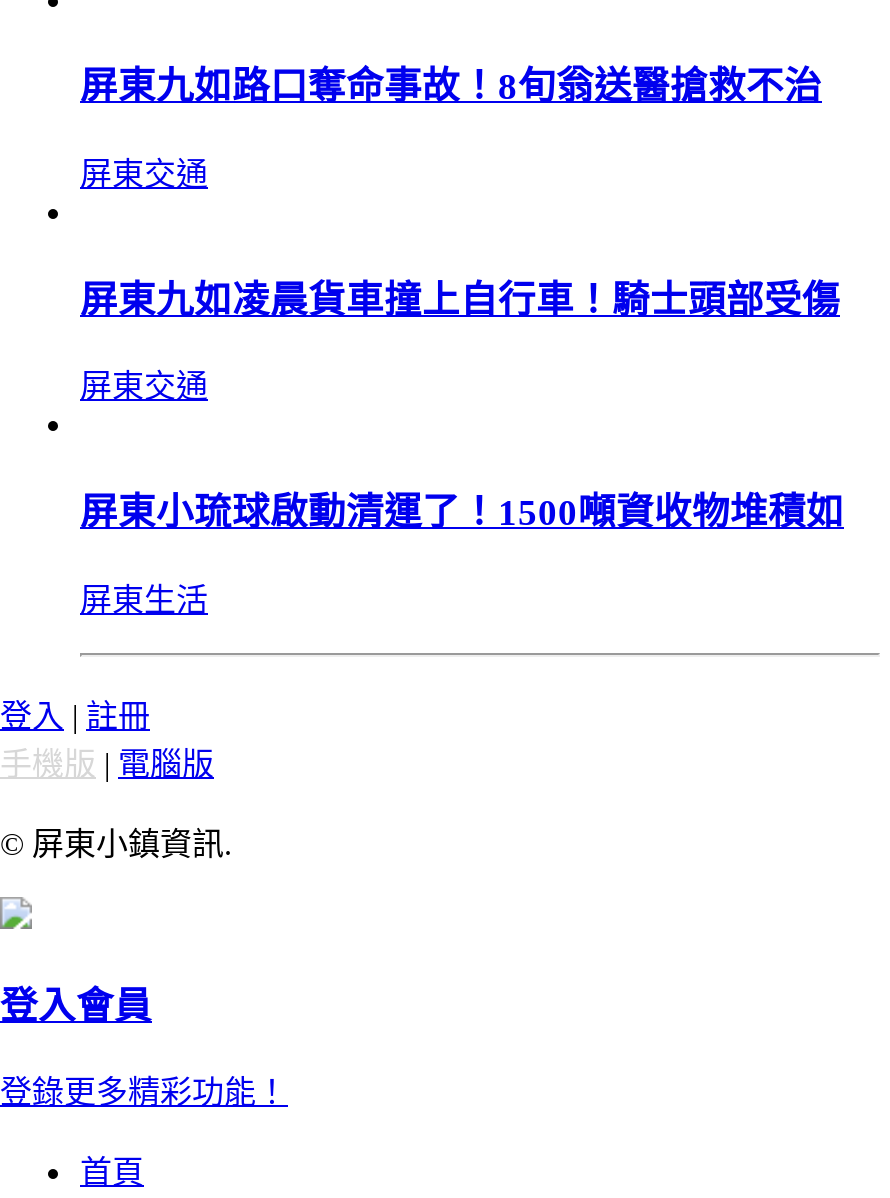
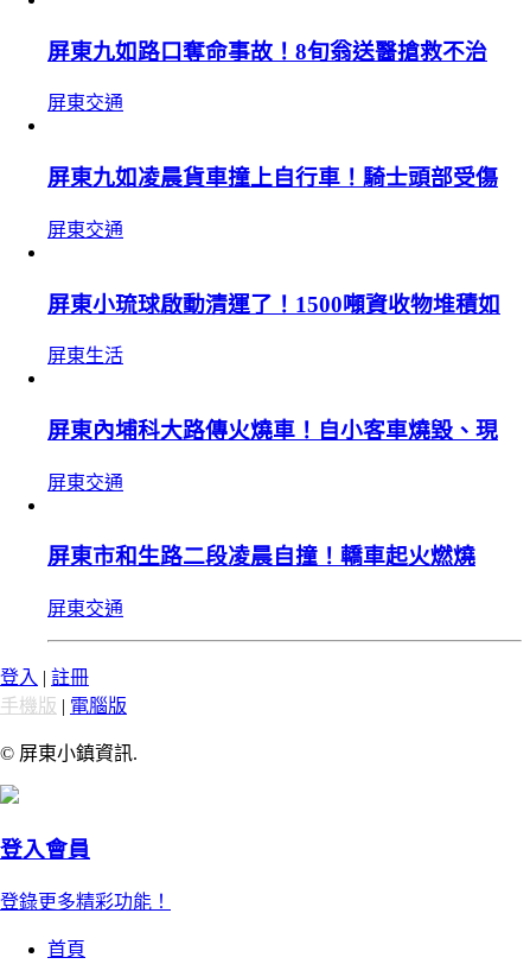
none -> [47,418,498,619] 屏東內埔科大路傳火燒車！自小客車燒毀、現 | 屏東交通 | 屏東市和生路二段凌晨自撞！轎車起火燃燒 | 屏東交通

